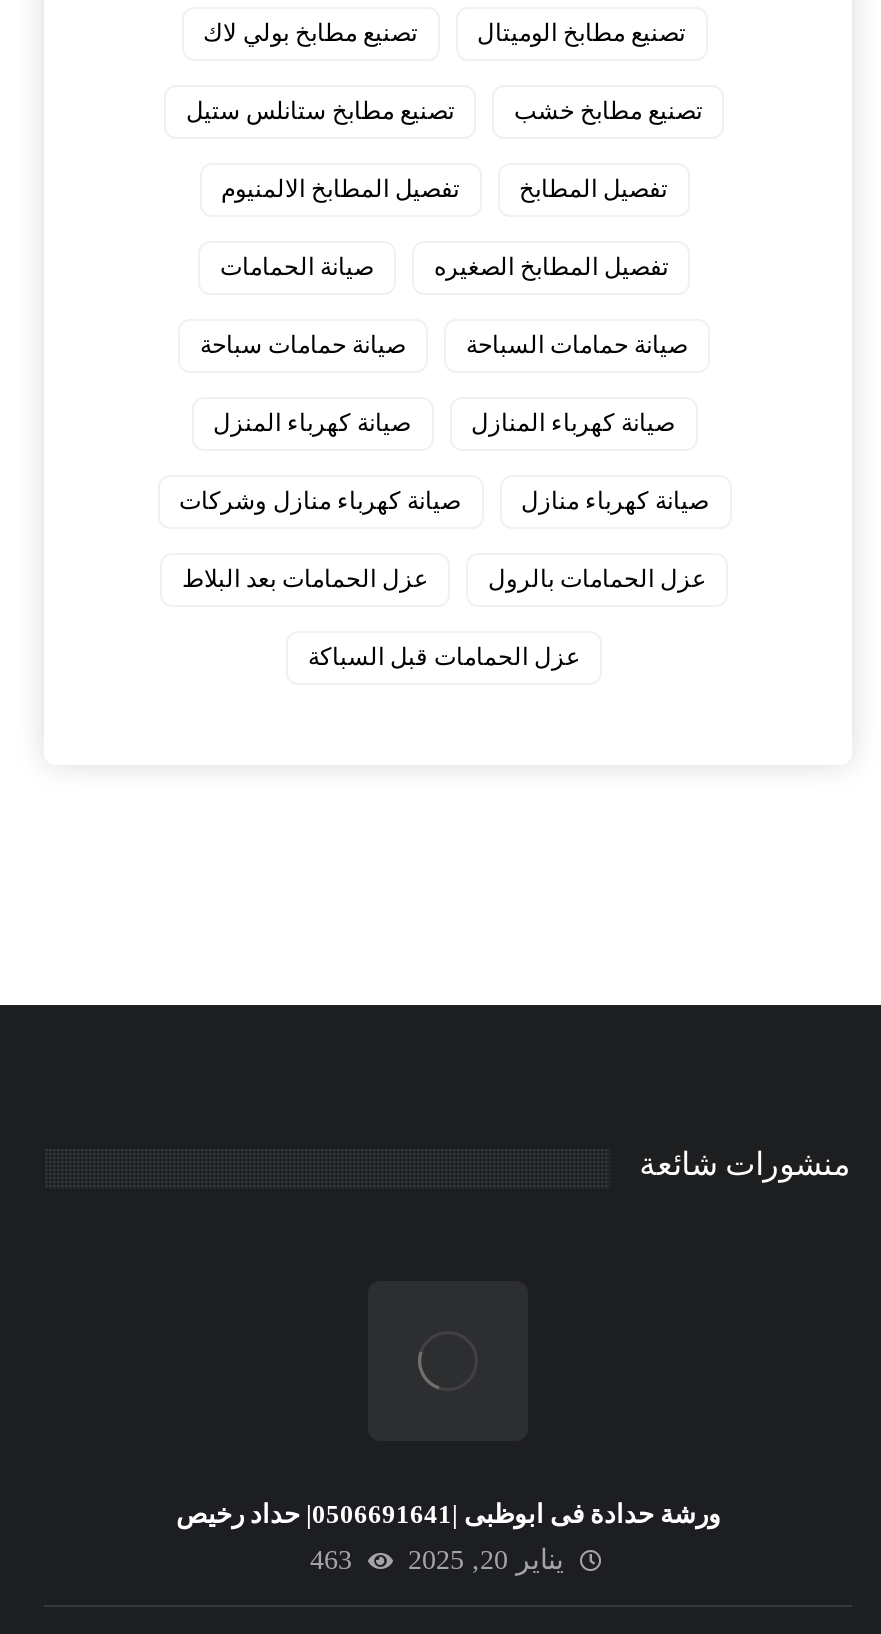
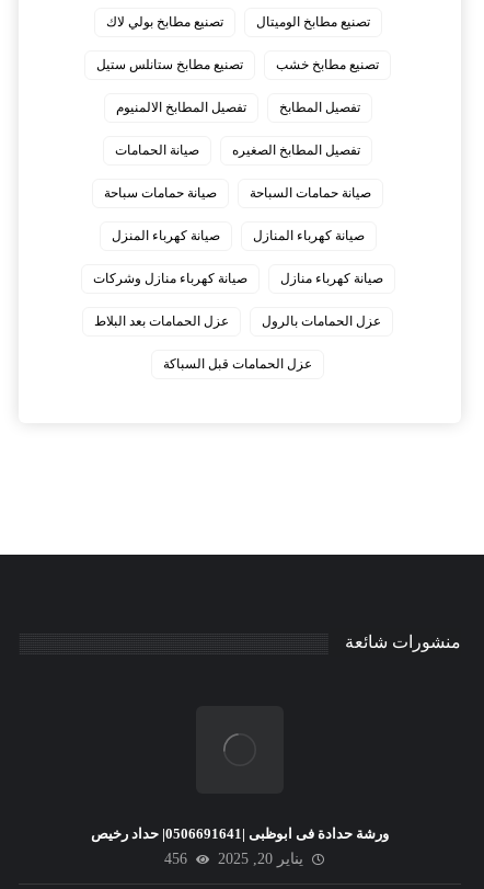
[310,1545,352,1575] 463 -> [164,851,187,867] 456

